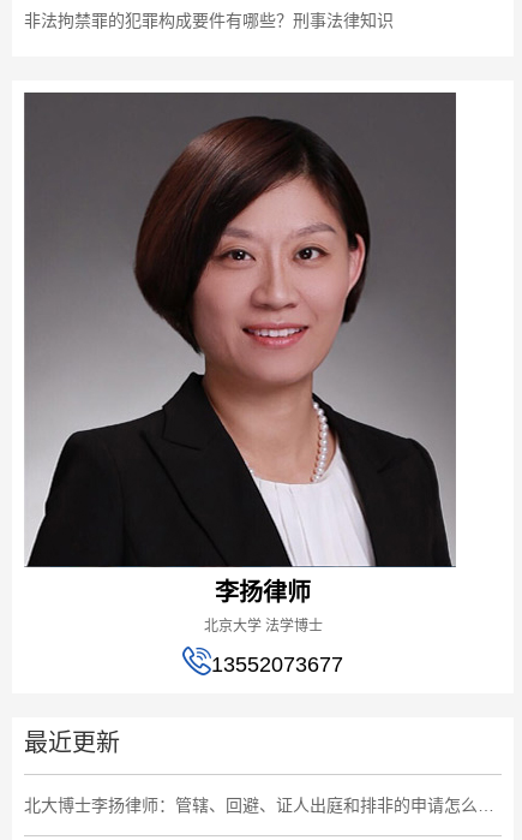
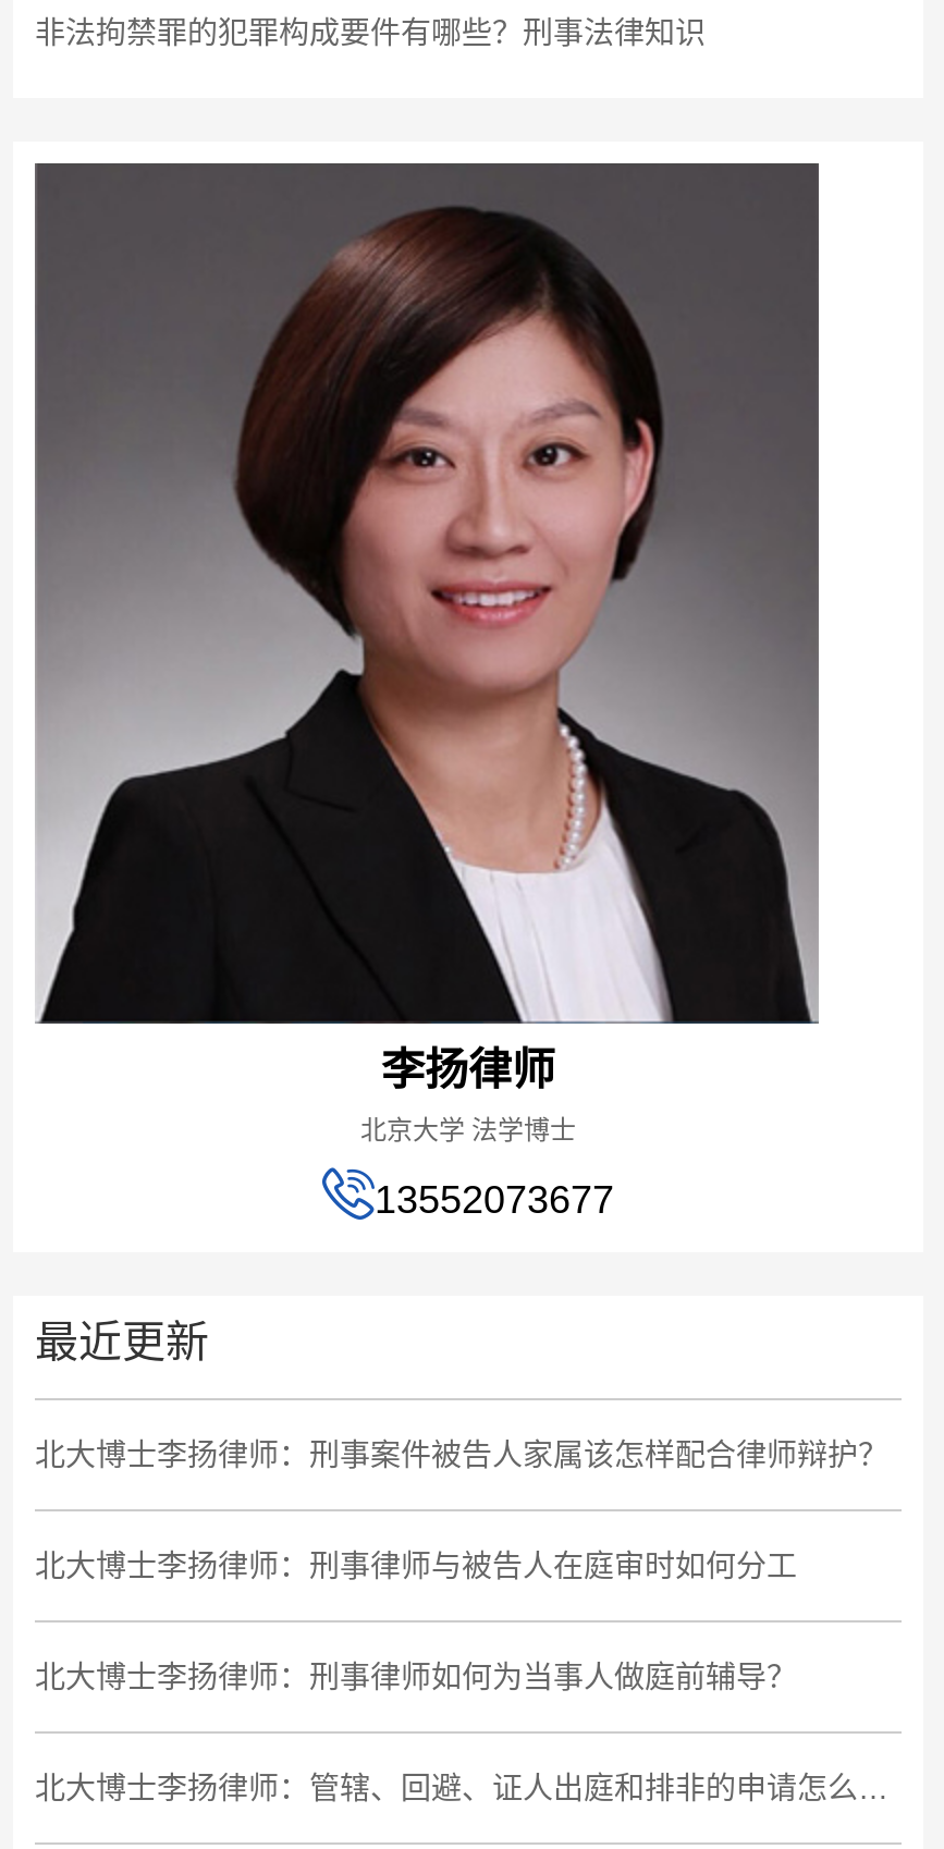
none -> [35,1437,888,1694] 北大博士李扬律师：刑事案件被告人家属该怎样配合律师辩护？ | 北大博士李扬律师：刑事律师与被告人在庭审时如何分工 | 北大博士李扬律师：刑事律师如何为当事人做庭前辅导？

